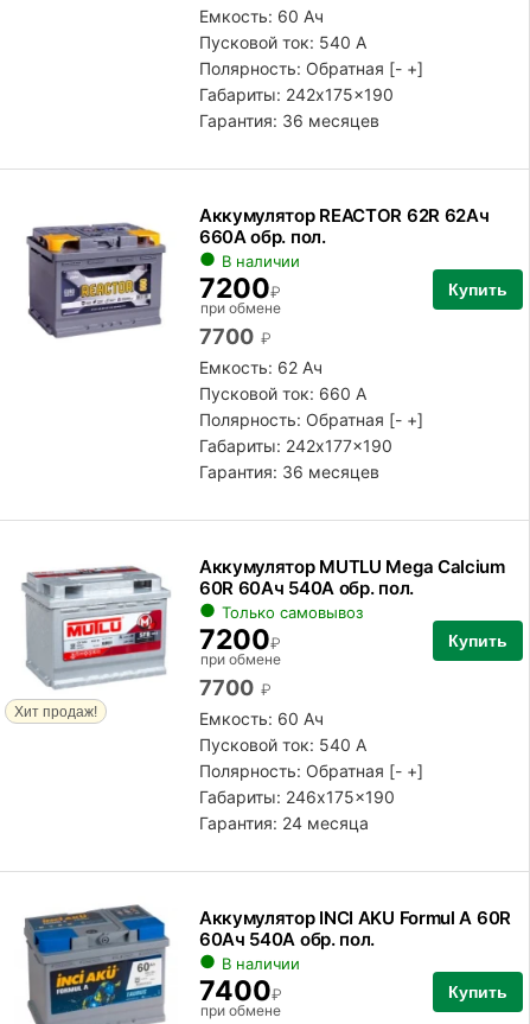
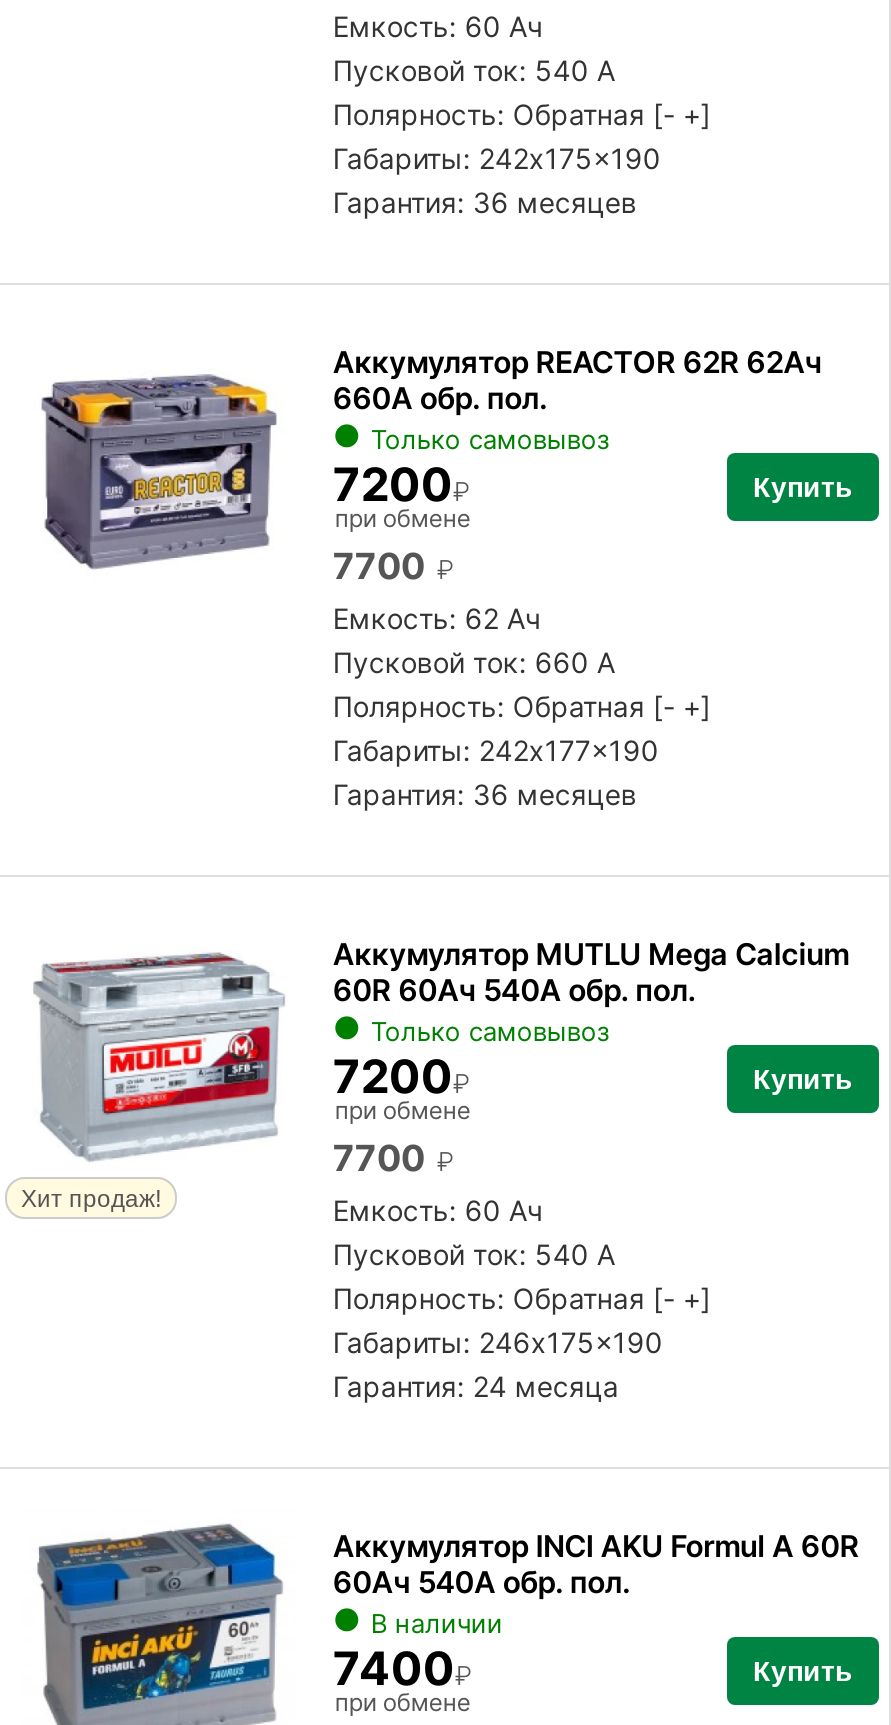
[222,252,300,271] В наличии -> [371,423,609,455] Только самовывоз

